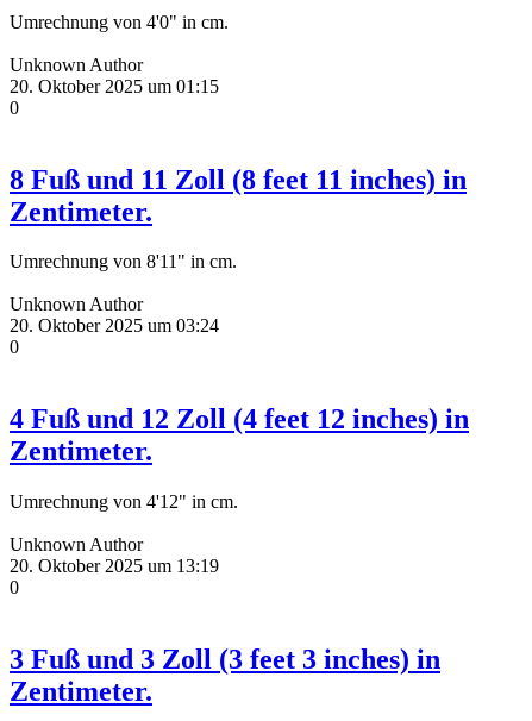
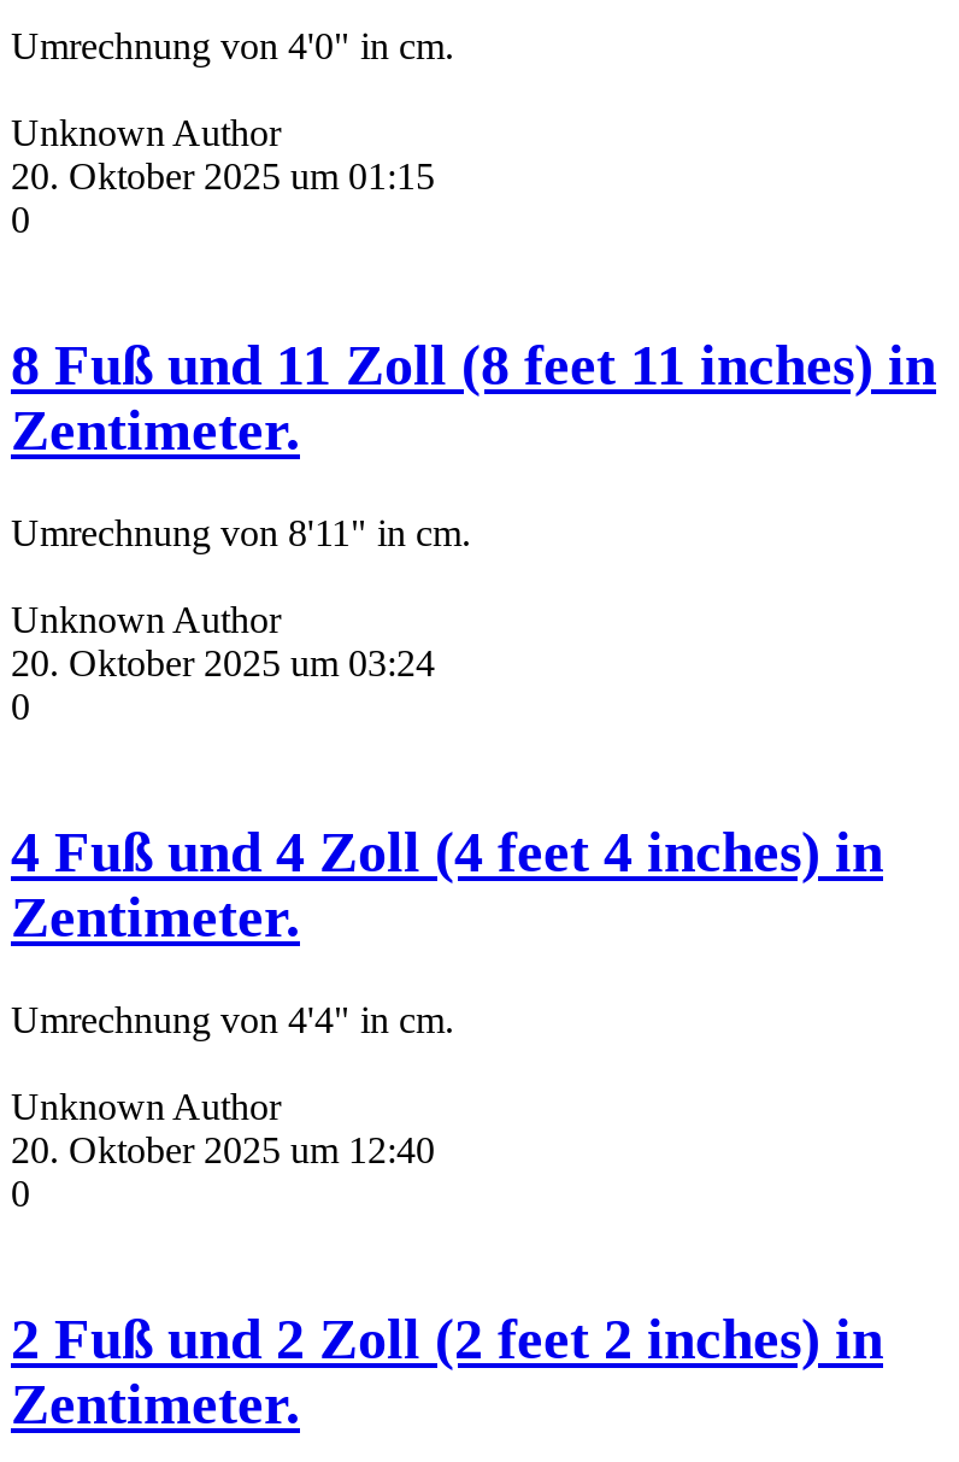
[10,404,469,435] 4 Fuß und 12 Zoll (4 feet 12 inches) in -> [11,821,883,883] 4 Fuß und 4 Zoll (4 feet 4 inches) in
[10,492,238,512] Umrechnung von 4'12" in cm. -> [11,999,454,1040] Umrechnung von 4'4" in cm.
[10,556,219,576] 20. Oktober 2025 um 13:19 -> [11,1129,435,1170] 20. Oktober 2025 um 12:40
[10,644,440,675] 3 Fuß und 3 Zoll (3 feet 3 inches) in -> [11,1307,883,1370] 2 Fuß und 2 Zoll (2 feet 2 inches) in

